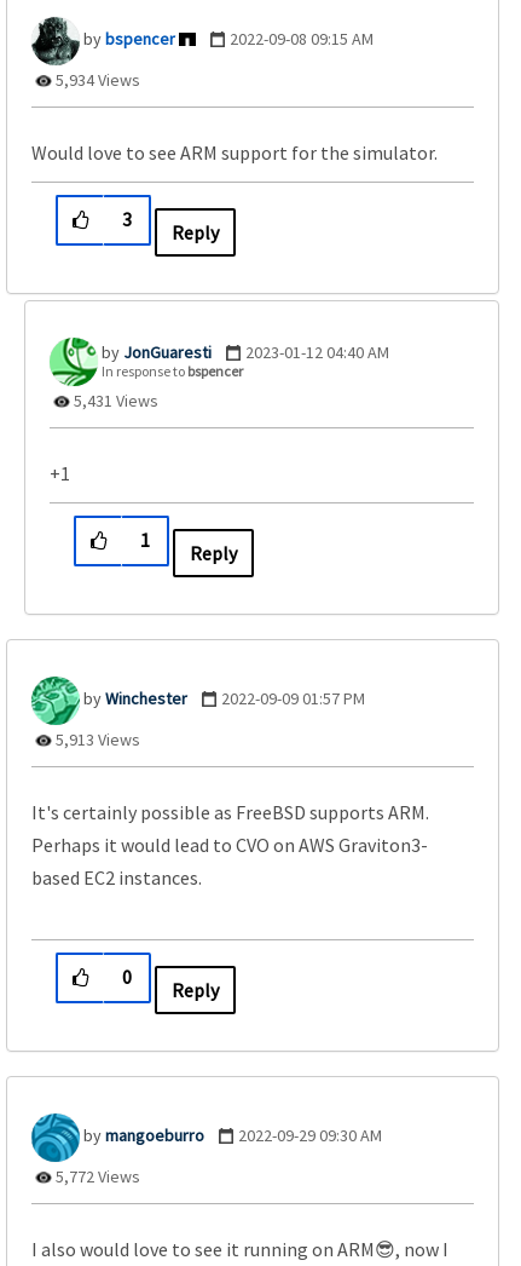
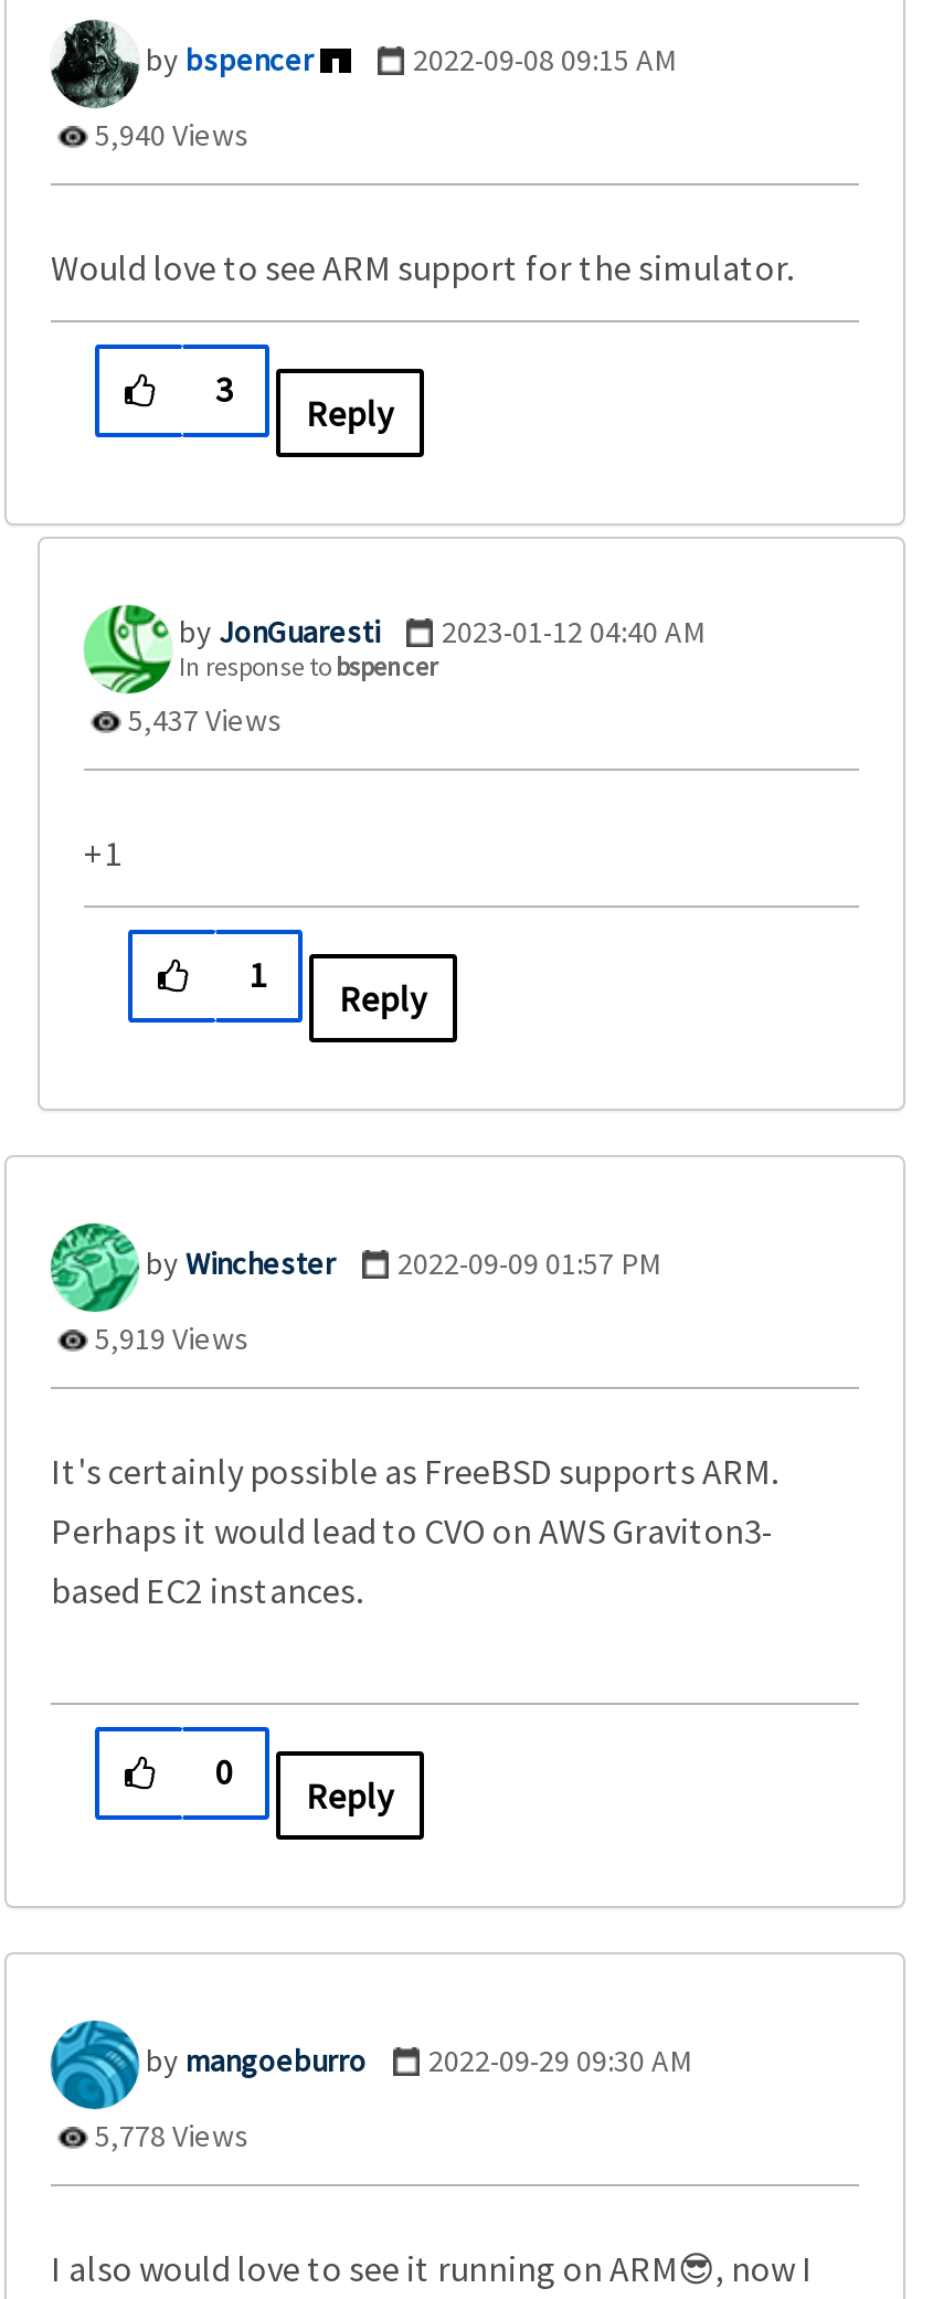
[52,69,140,91] 5,934 Views -> [88,115,250,155] 5,940 Views
[70,390,158,412] 5,431 Views -> [121,700,283,740] 5,437 Views
[52,729,140,750] 5,913 Views -> [88,1318,250,1358] 5,919 Views
[52,1166,140,1187] 5,772 Views -> [88,2116,250,2155] 5,778 Views

